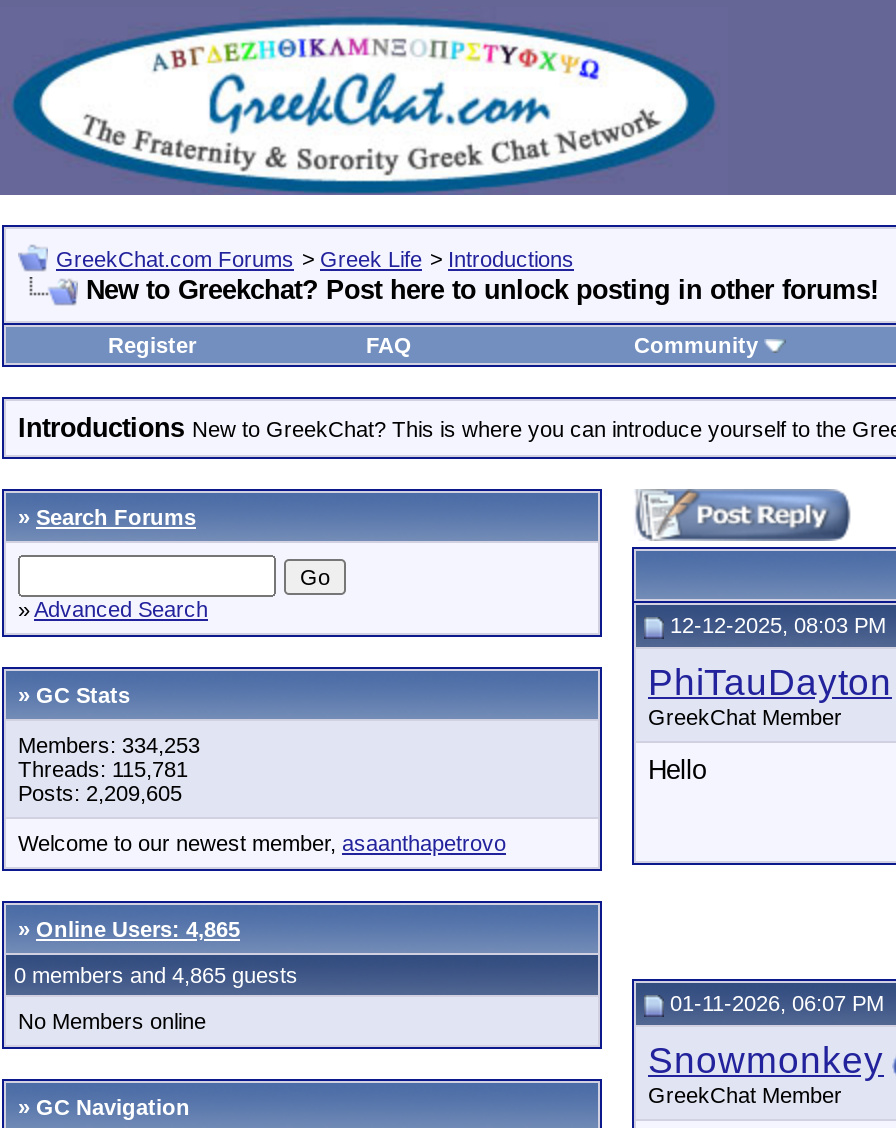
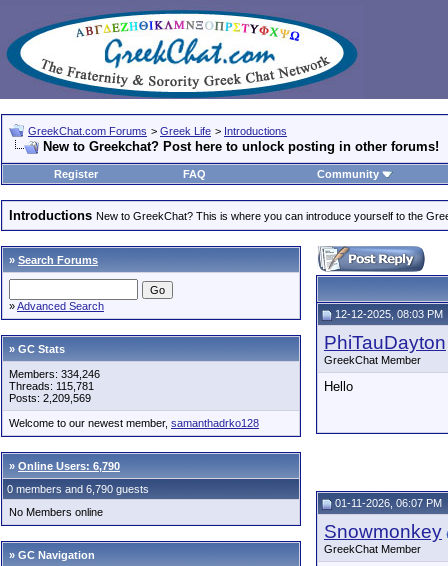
[18,733,200,757] Members: 334,253 -> [9,368,100,380] Members: 334,246
[18,781,182,805] Posts: 2,209,605 -> [9,392,91,404] Posts: 2,209,569
[18,831,506,855] Welcome to our newest member, asaanthapetrovo -> [9,417,259,429] Welcome to our newest member, samanthadrko128
[18,917,240,941] » Online Users: 4,865 -> [9,460,120,472] » Online Users: 6,790
[14,963,298,987] 0 members and 4,865 guests -> [7,483,149,495] 0 members and 6,790 guests

